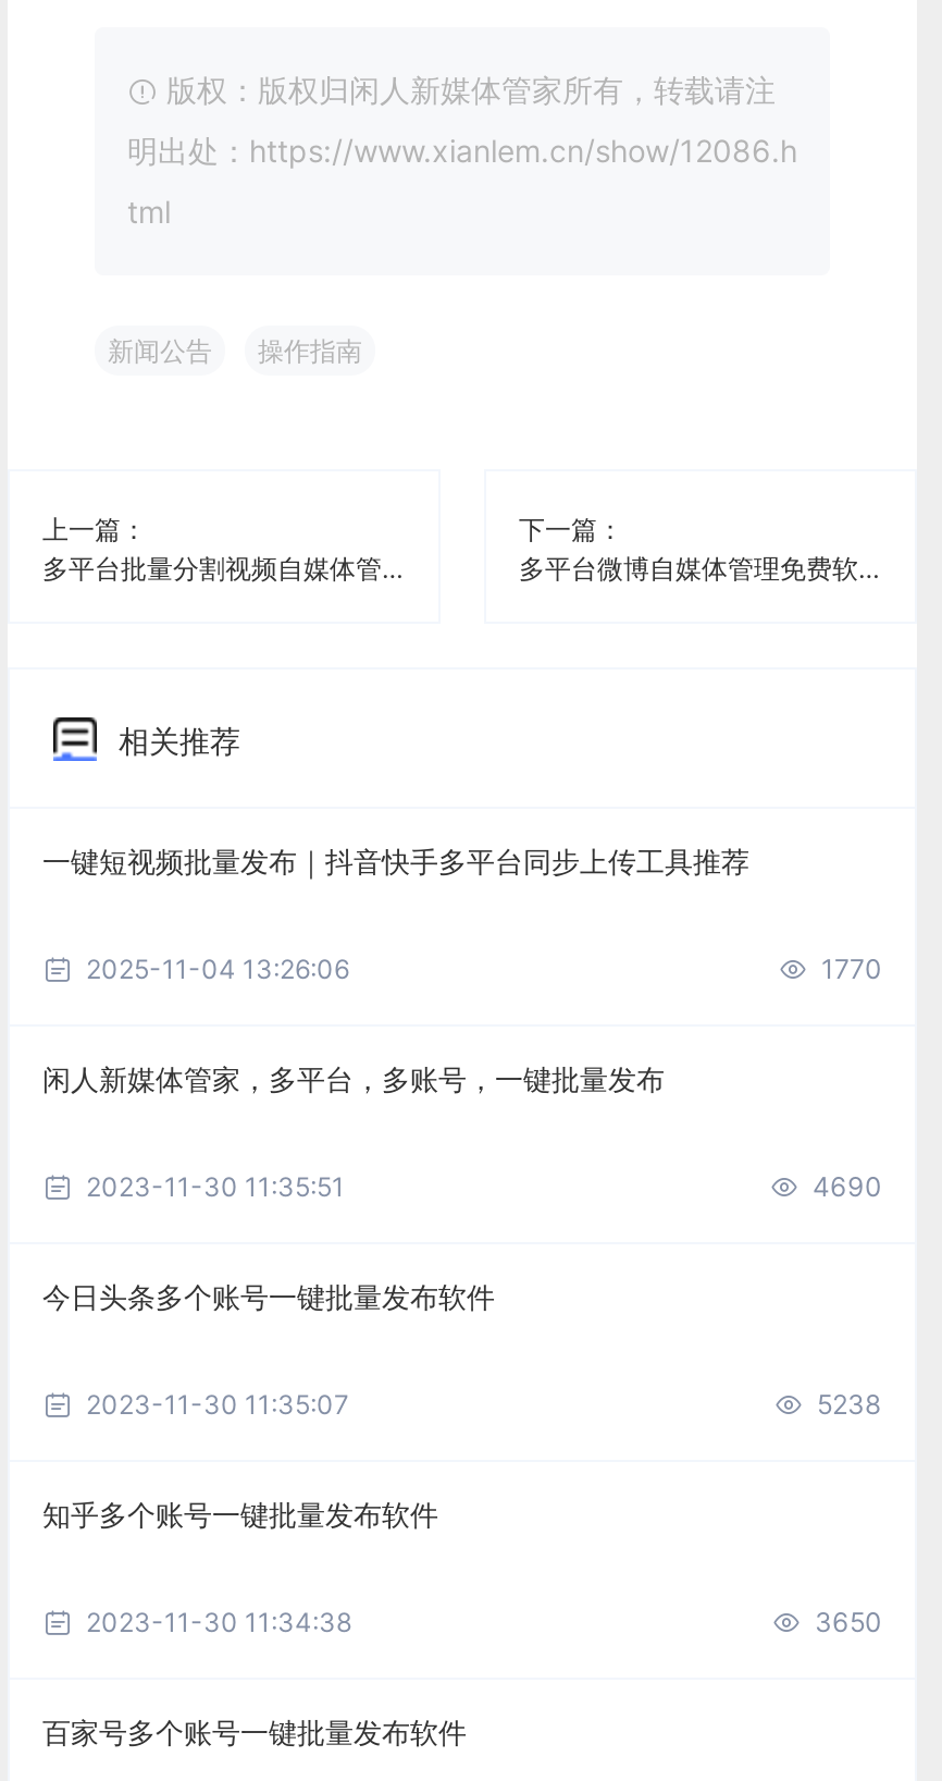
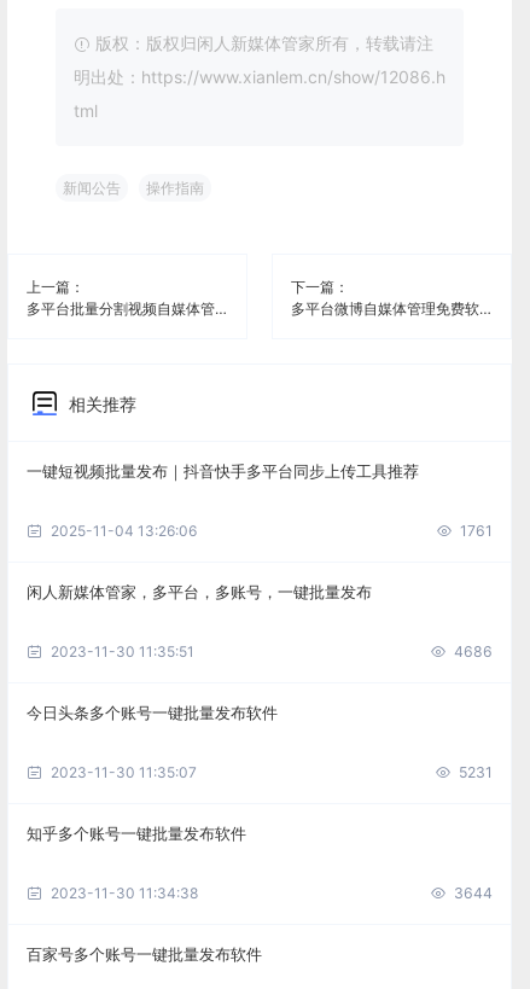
[815,953,882,985] 1770 -> [456,522,493,540] 1761
[806,1170,882,1203] 4690 -> [450,642,493,661] 4686
[810,1388,882,1421] 5238 -> [455,763,493,781] 5231
[808,1606,882,1638] 3650 -> [450,884,493,902] 3644

